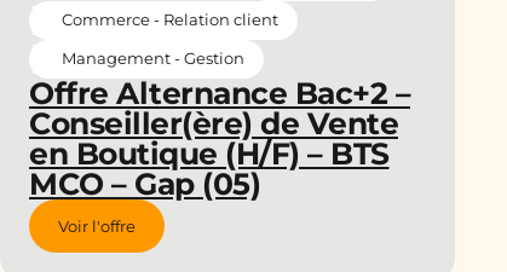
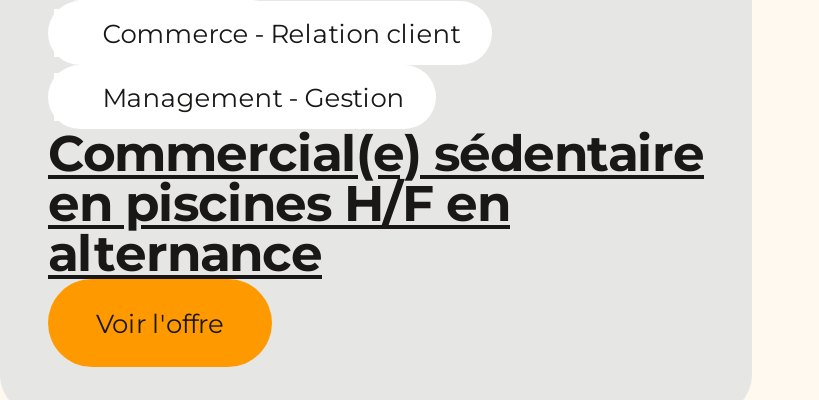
[29,74,410,201] Offre Alternance Bac+2 – | Conseiller(ère) de Vente | en Boutique (H/F) – BTS | MCO – Gap (05) -> [48,123,704,283] Commercial(e) sédentaire | en piscines H/F en | alternance

